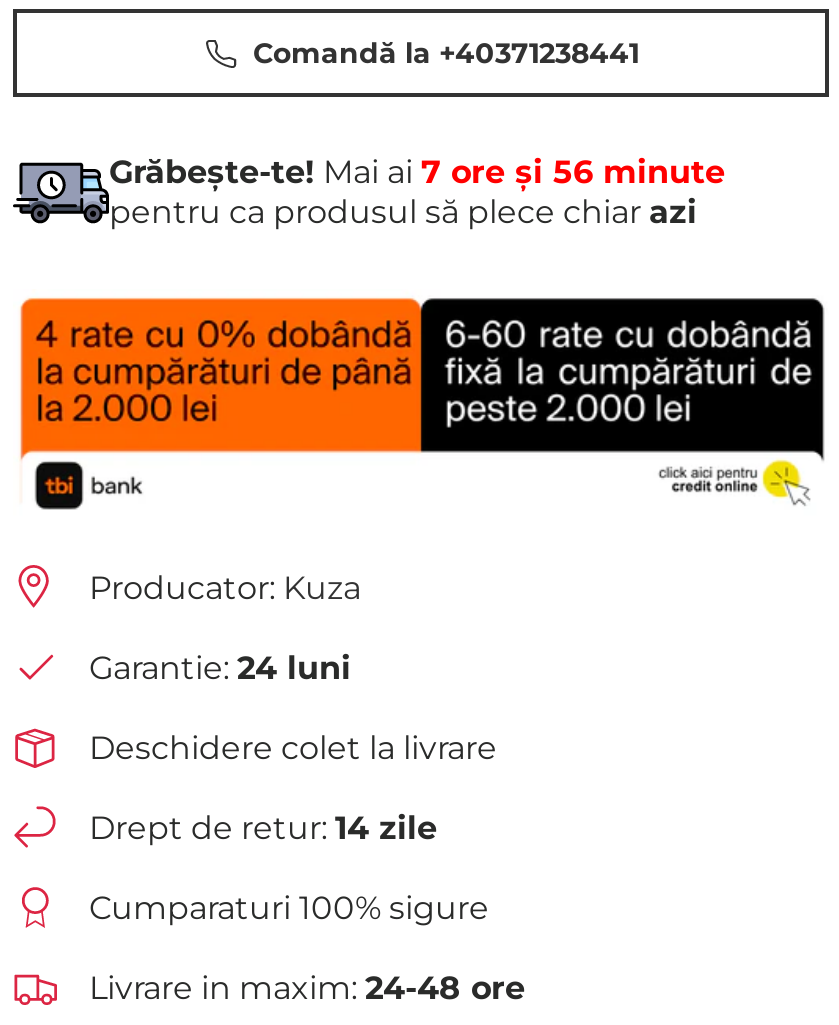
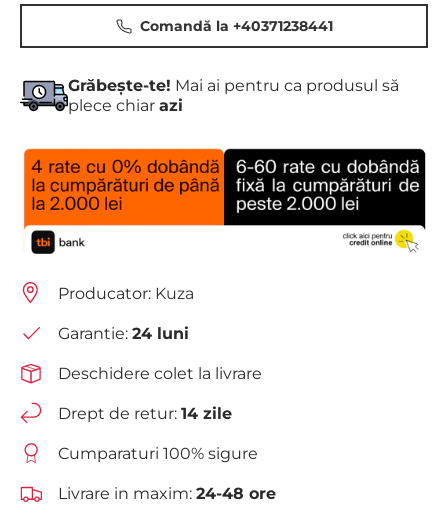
[109,154,725,232] Grăbeşte-te! Mai ai 7 ore şi 56 minute | pentru ca produsul să plece chiar azi -> [68,76,399,115] Grăbeşte-te! Mai ai pentru ca produsul să | plece chiar azi

